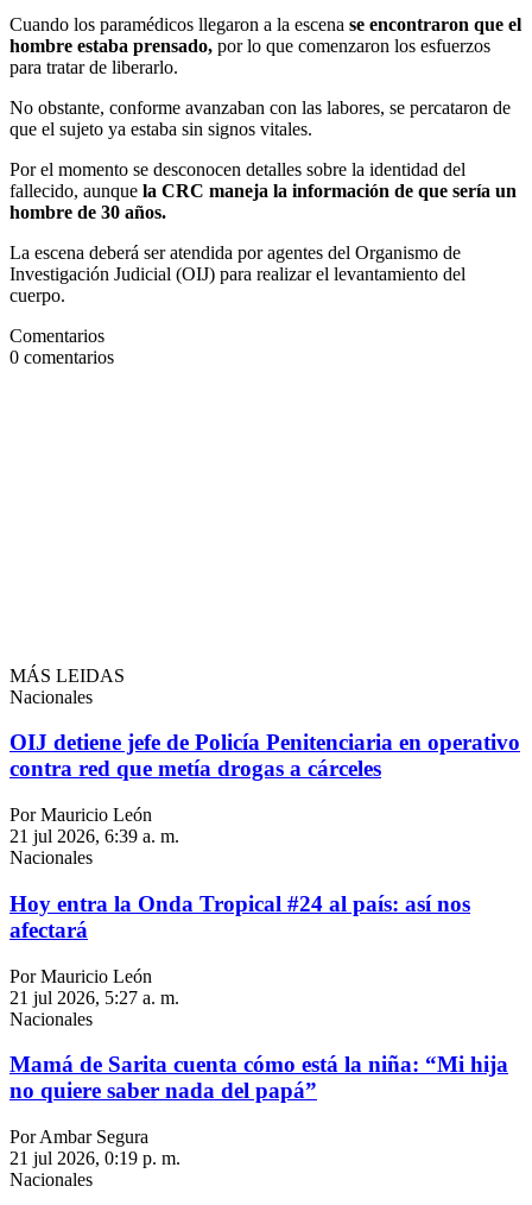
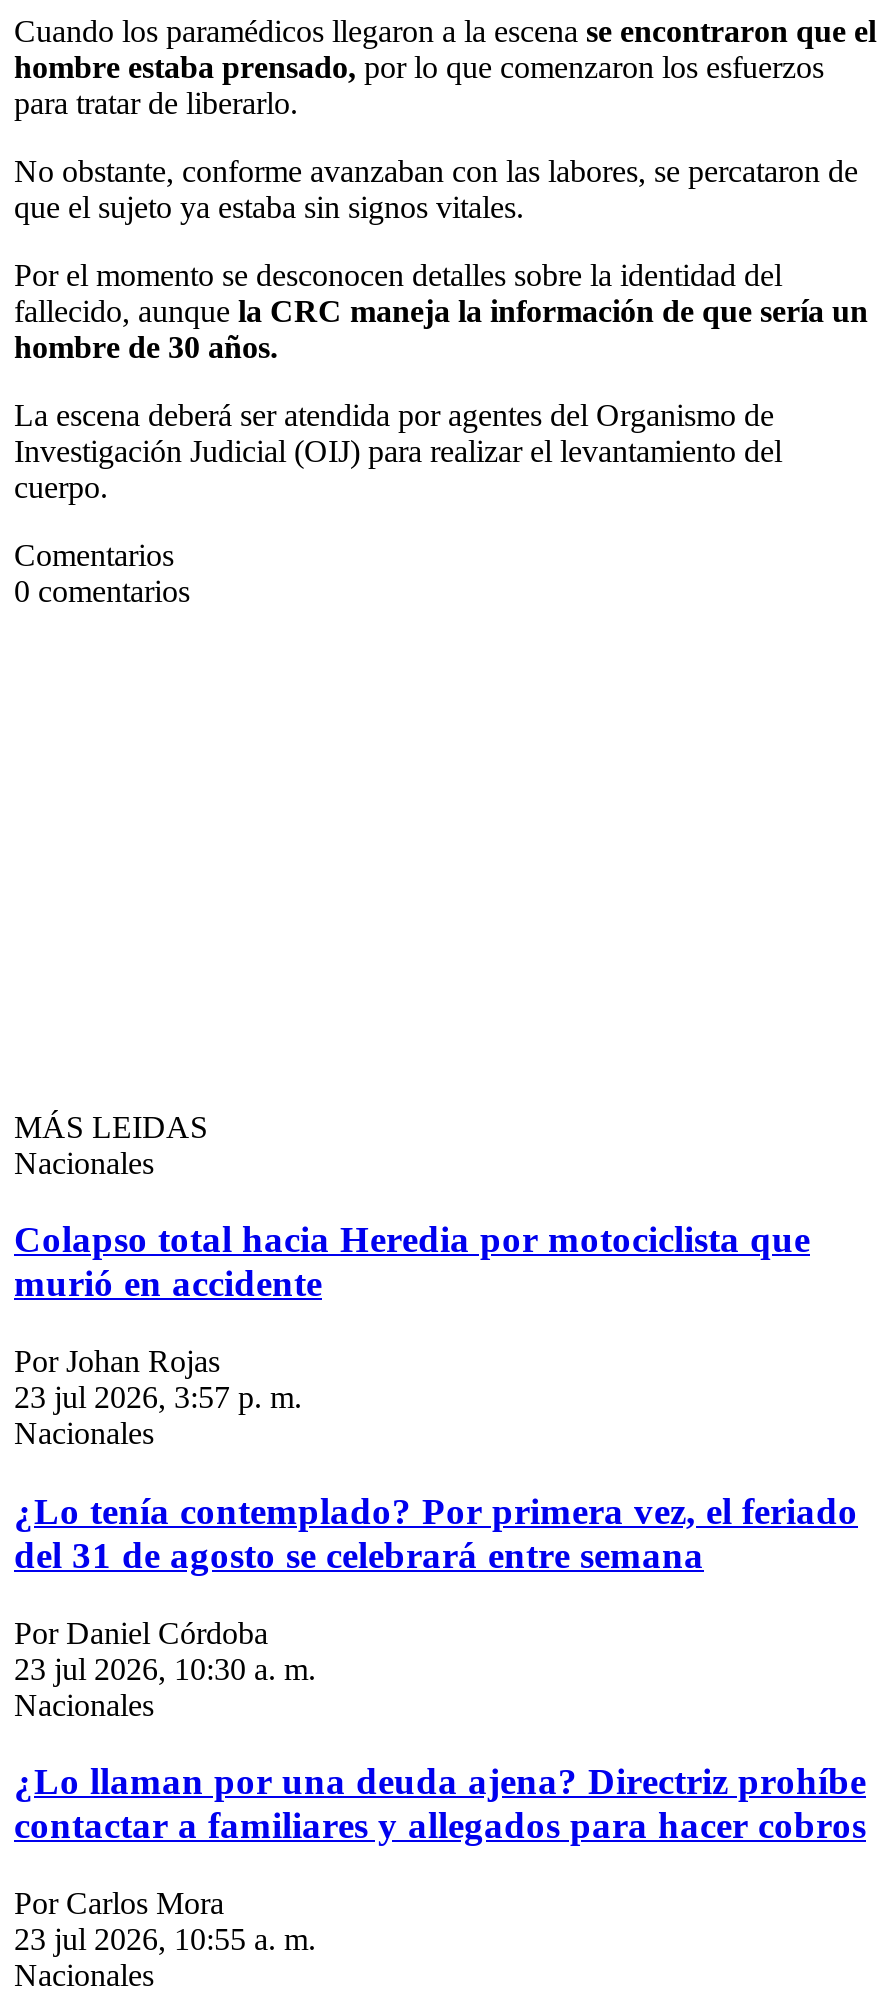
[9,730,520,781] OIJ detiene jefe de Policía Penitenciaria en operativo | contra red que metía drogas a cárceles -> [14,1219,810,1305] Colapso total hacia Heredia por motociclista que | murió en accidente
[9,805,179,846] Por Mauricio León | 21 jul 2026, 6:39 a. m. -> [14,1344,302,1414] Por Johan Rojas | 23 jul 2026, 3:57 p. m.
[9,891,470,942] Hoy entra la Onda Tropical #24 al país: así nos | afectará -> [14,1490,858,1576] ¿Lo tenía contemplado? Por primera vez, el feriado | del 31 de agosto se celebrará entre semana
[9,966,179,1007] Por Mauricio León | 21 jul 2026, 5:27 a. m. -> [14,1615,316,1685] Por Daniel Córdoba | 23 jul 2026, 10:30 a. m.
[9,1052,508,1103] Mamá de Sarita cuenta cómo está la niña: “Mi hija | no quiere saber nada del papá” -> [14,1761,866,1847] ¿Lo llaman por una deuda ajena? Directriz prohíbe | contactar a familiares y allegados para hacer cobros
[9,1127,180,1168] Por Ambar Segura | 21 jul 2026, 0:19 p. m. -> [14,1886,316,1956] Por Carlos Mora | 23 jul 2026, 10:55 a. m.

